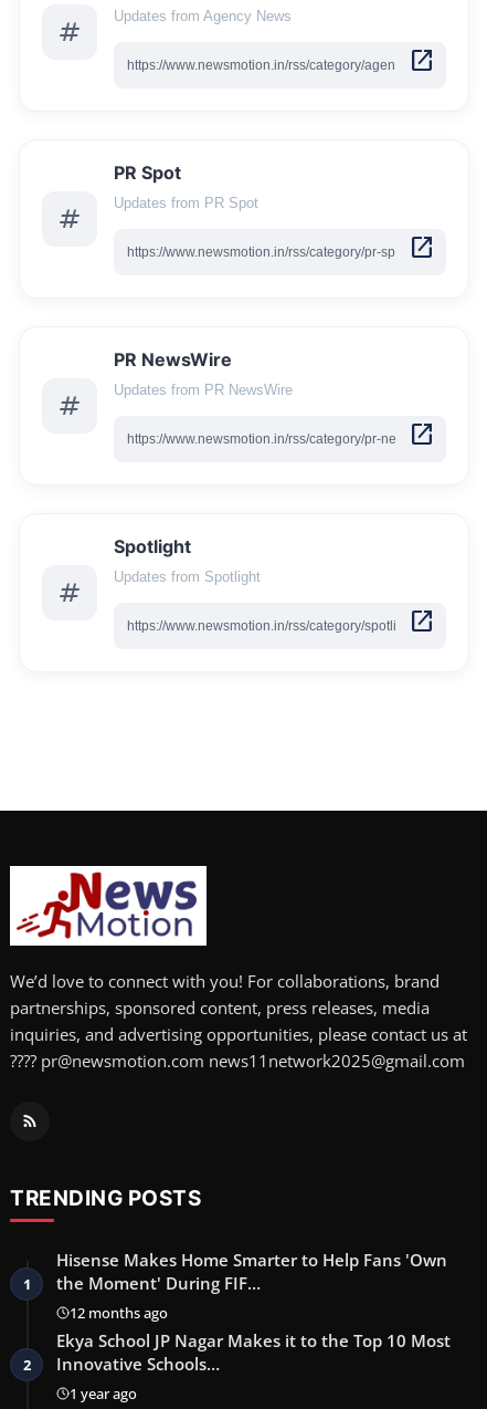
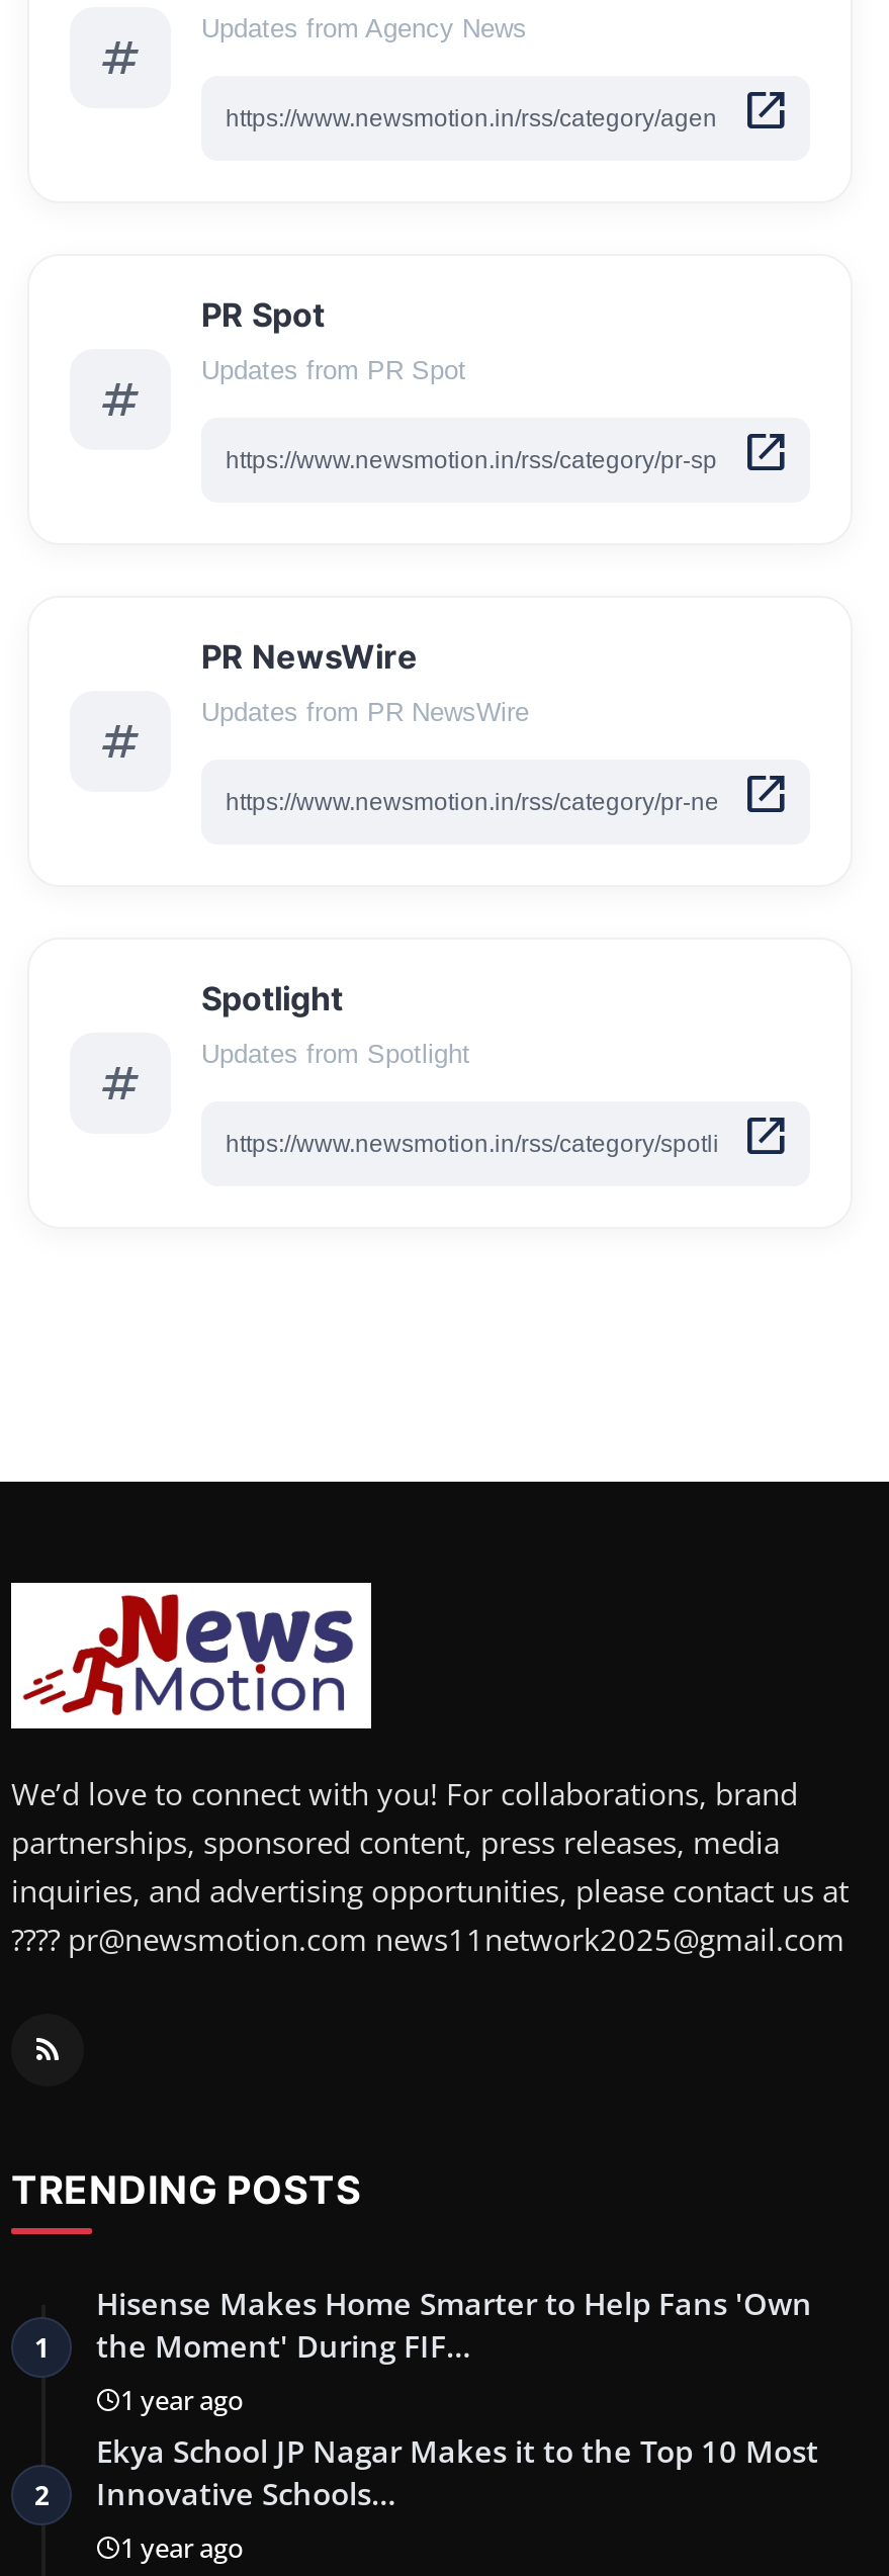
[70,1303,168,1323] 12 months ago -> [120,2382,244,2418] 1 year ago

